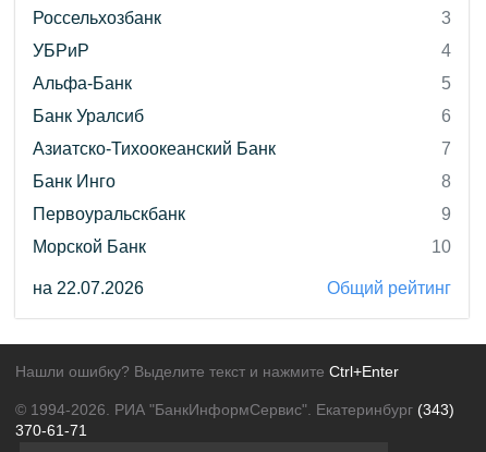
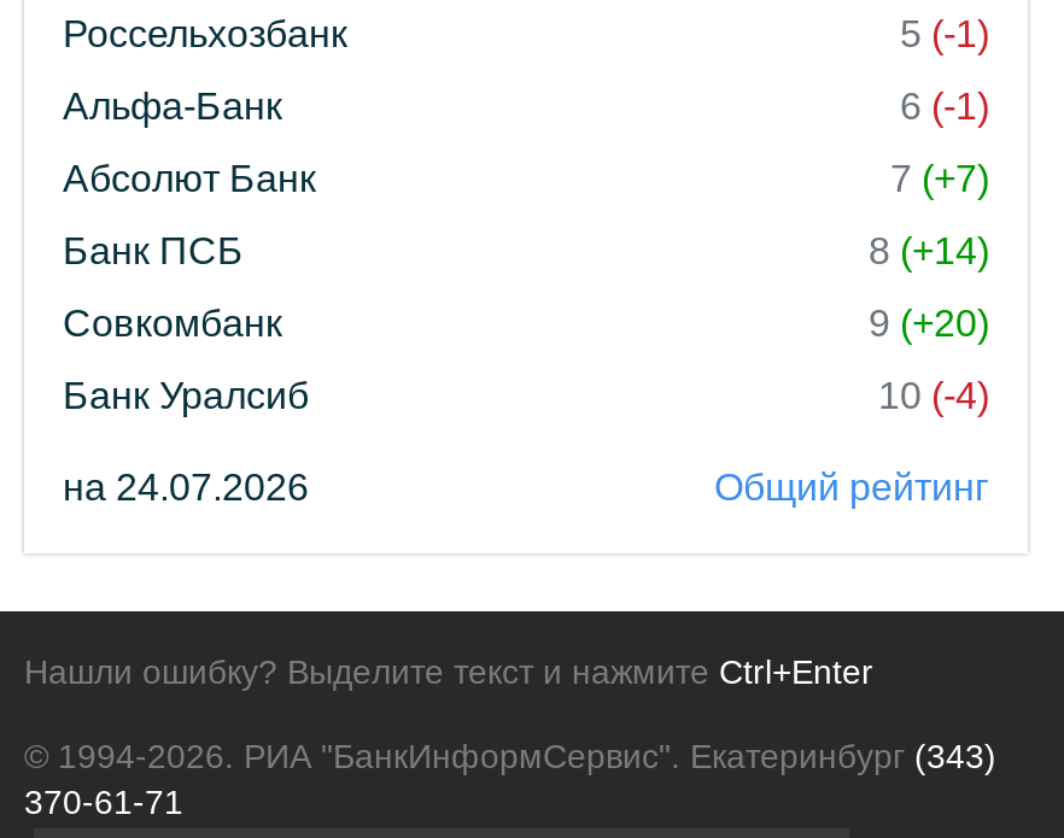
[33,9,451,60] 3 | УБРиР | 4 -> [900,13,989,54] 5 (-1)
[441,74,451,93] 5 -> [63,86,989,344] 6 (-1) | Абсолют Банк | 7 (+7) | Банк ПСБ | 8 (+14) | Совкомбанк | 9 (+20)
[33,107,451,297] 6 | Азиатско-Тихоокеанский Банк | 7 | Банк Инго | 8 | Первоуральскбанк | 9 | Морской Банк | 10 | на 22.07.2026 -> [63,375,989,508] 10 (-4) | на 24.07.2026
moved [33,107,144,125] -> [63,375,309,416]: Банк Уралсиб

